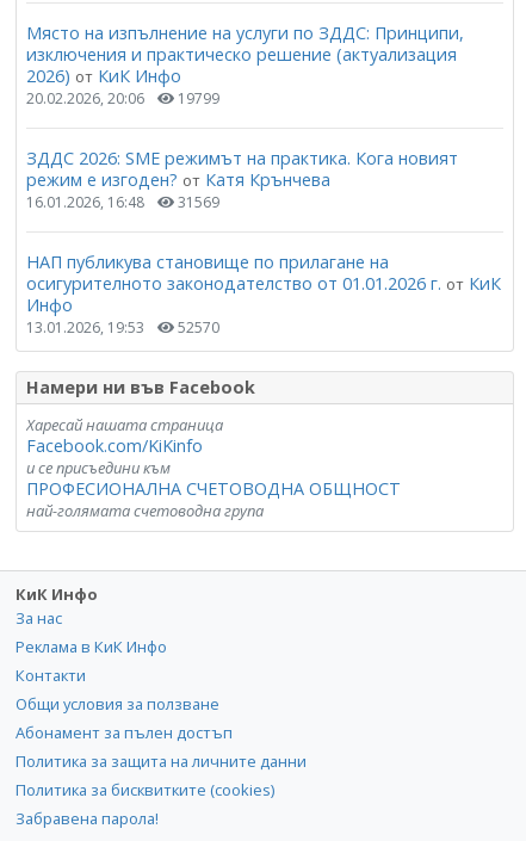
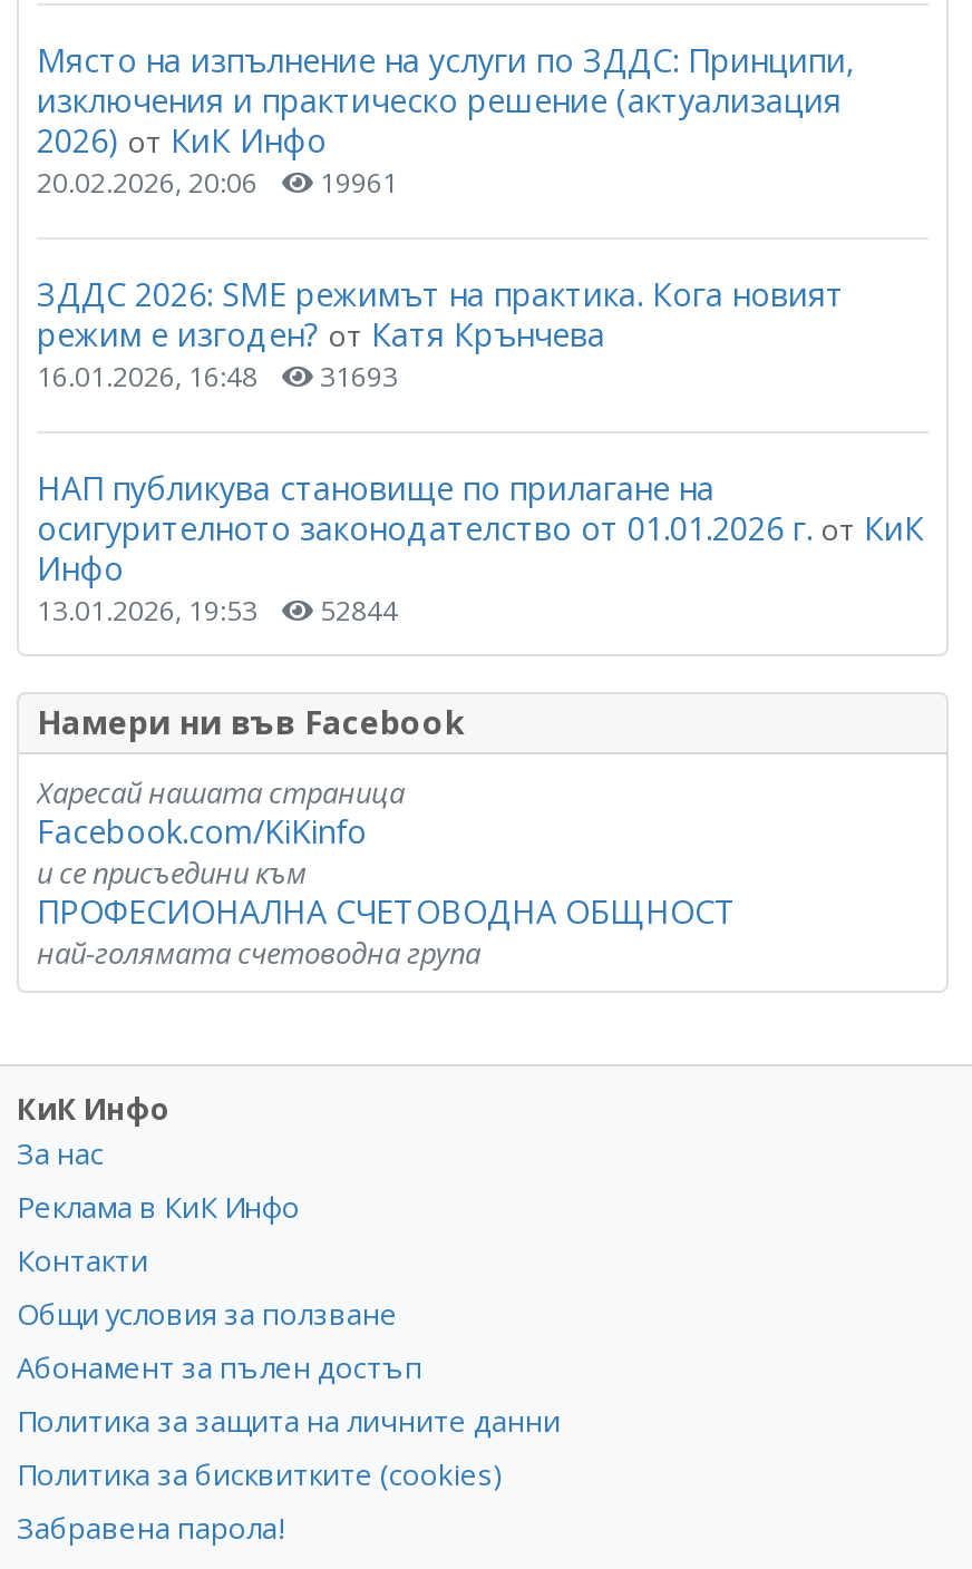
[26,89,219,109] 20.02.2026, 20:06 19799 -> [37,165,398,203] 20.02.2026, 20:06 19961
[26,193,219,213] 16.01.2026, 16:48 31569 -> [37,359,398,396] 16.01.2026, 16:48 31693
[26,318,219,338] 13.01.2026, 19:53 52570 -> [37,593,398,630] 13.01.2026, 19:53 52844

